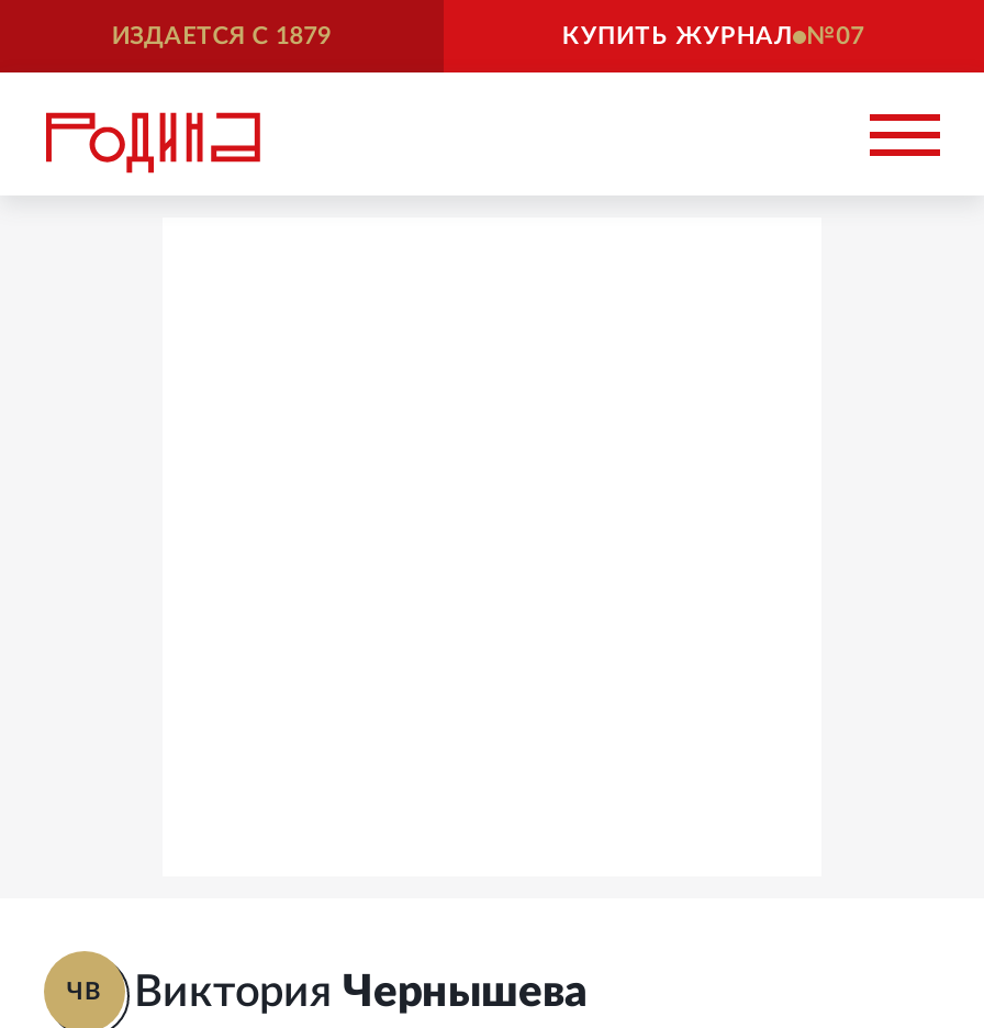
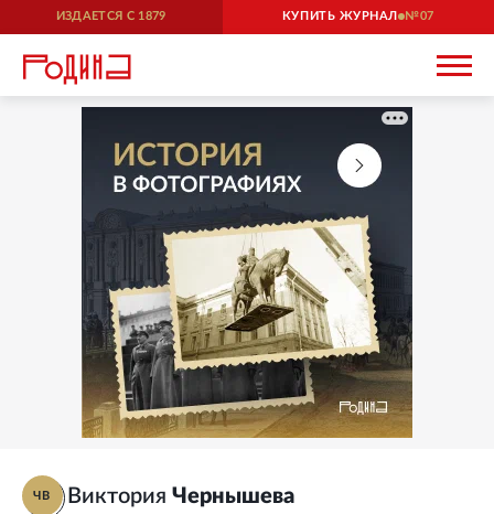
none -> [80,106,414,439] [image]

